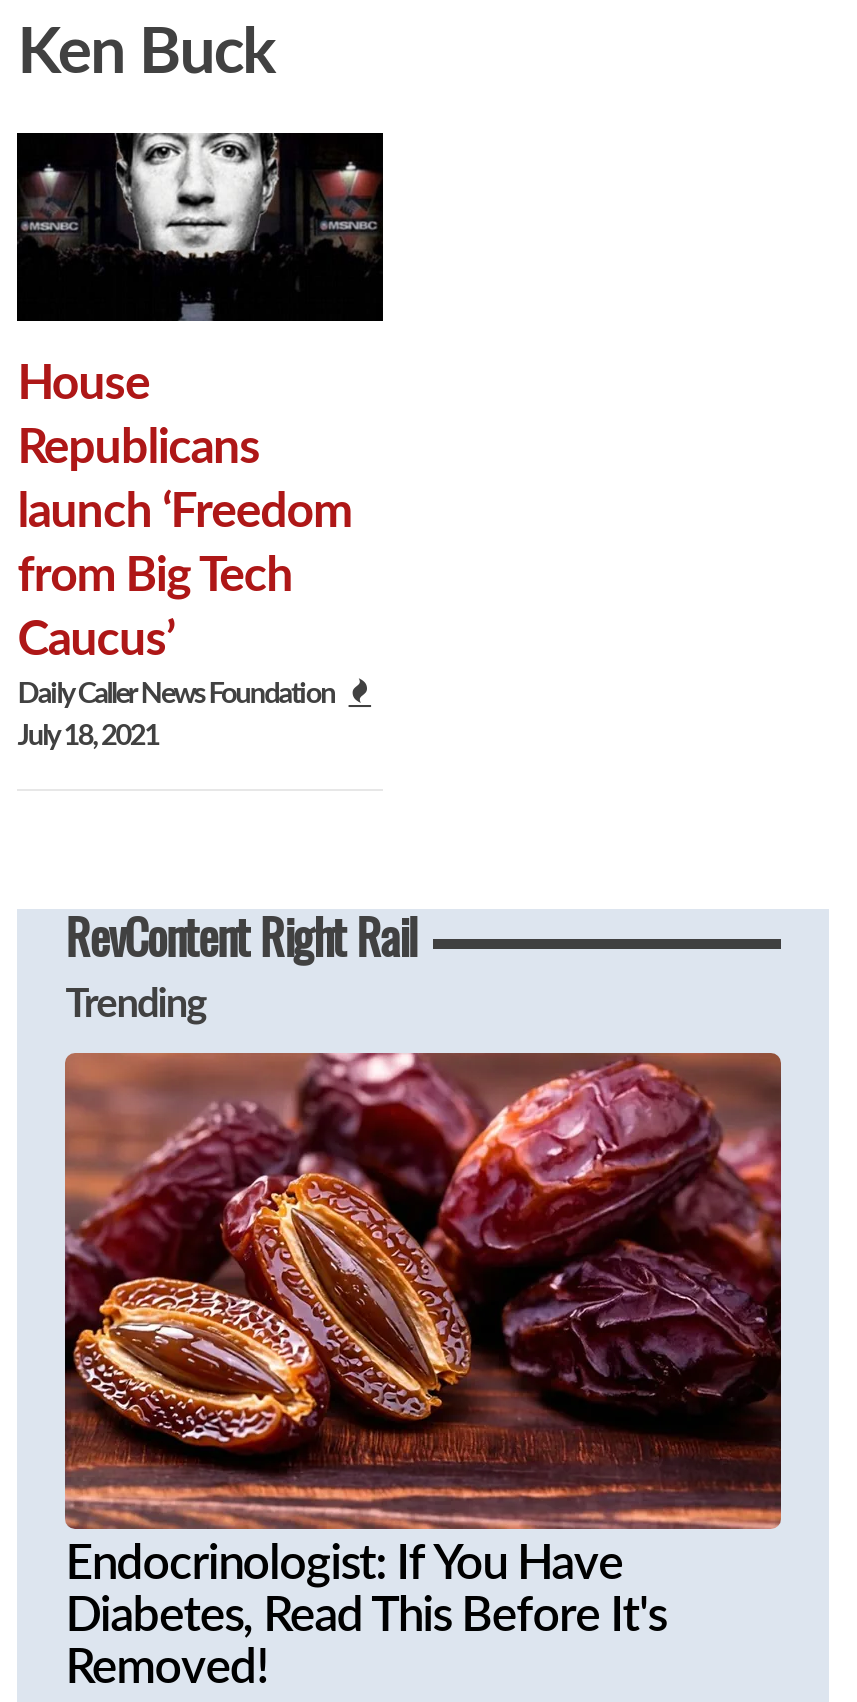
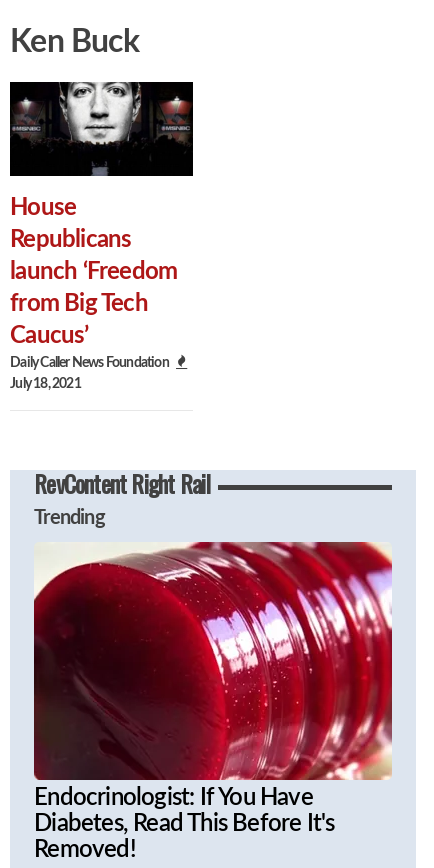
[63,1051,783,1531] [image] -> [33,541,393,781] [image]

